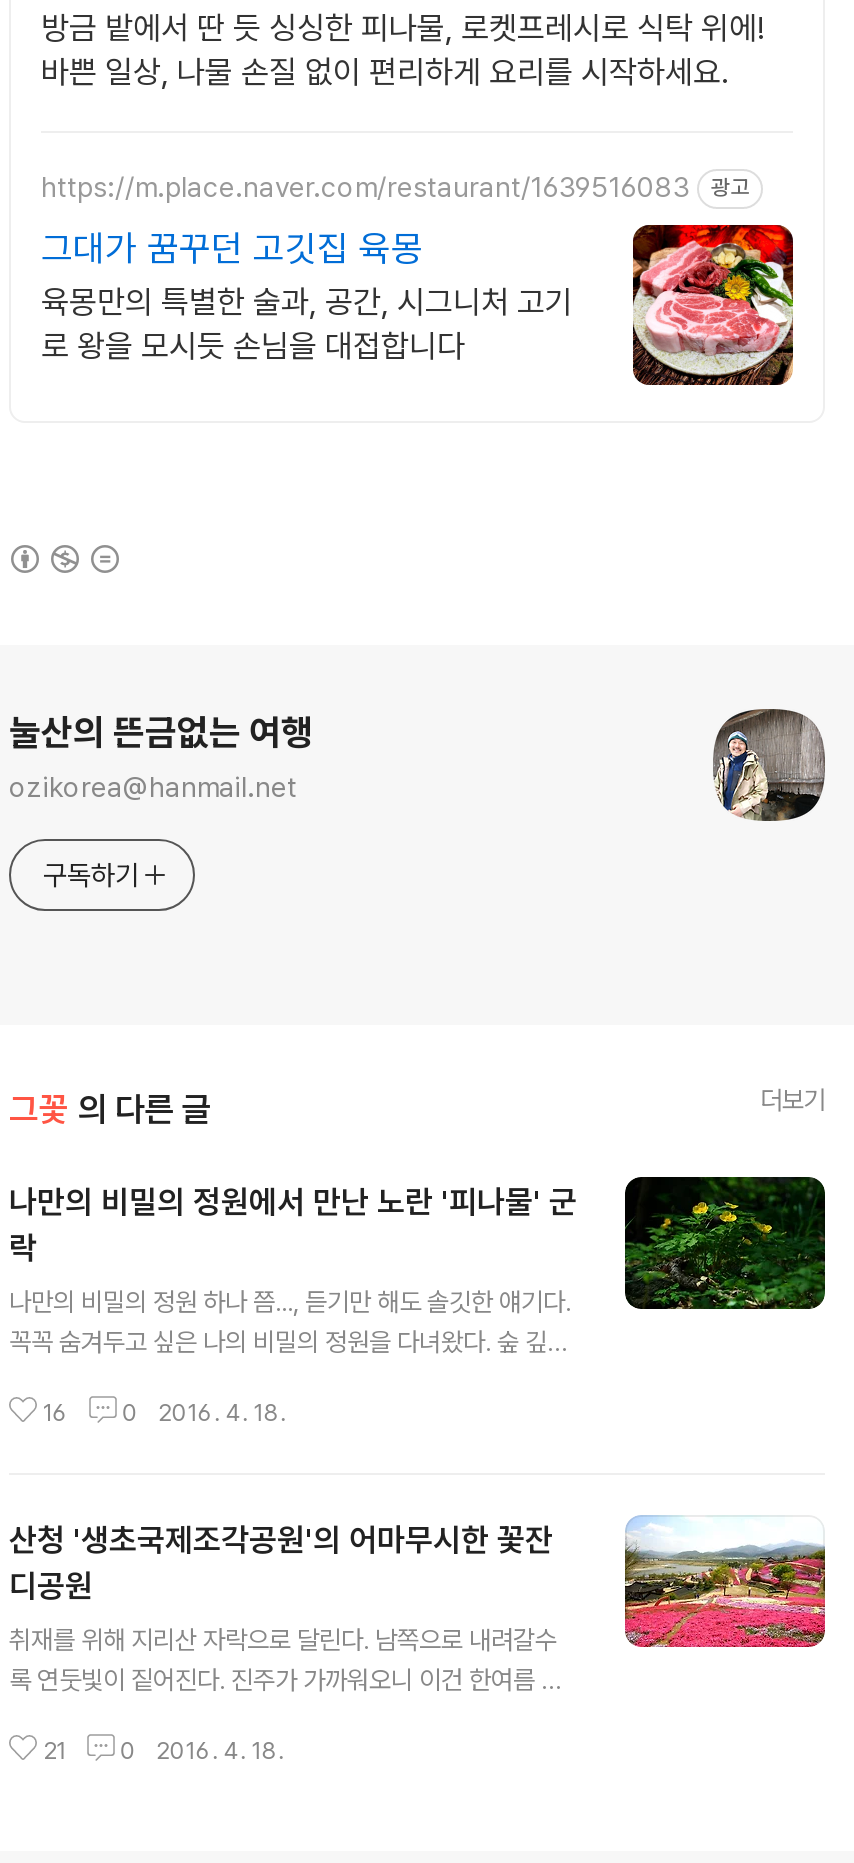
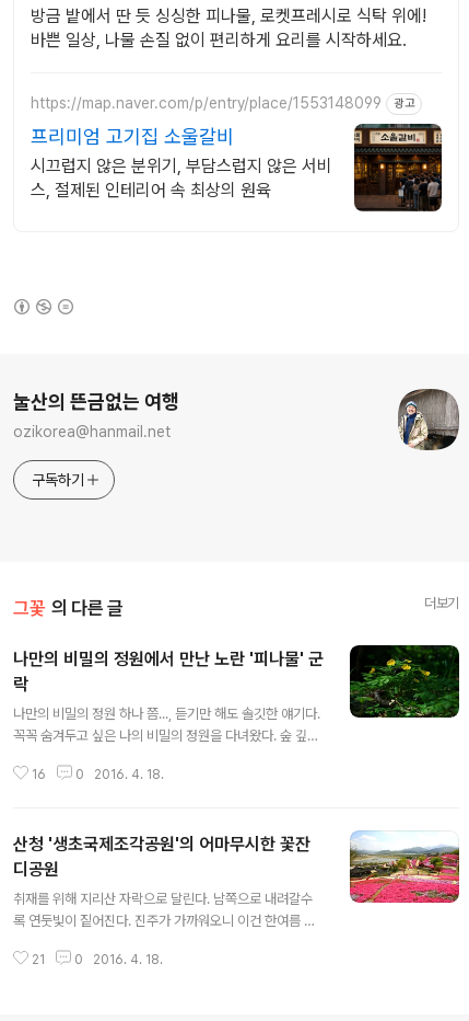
[41,172,689,204] https://m.place.naver.com/restaurant/1639516083 -> [31,95,382,112] https://map.naver.com/p/entry/place/1553148099
[41,223,795,385] [image] | 그대가 꿈꾸던 고깃집 육몽 | 육몽만의 특별한 술과, 공간, 시그니처 고기 | 로 왕을 모시듯 손님을 대접합니다 -> [31,123,443,211] [image] | 프리미엄 고기집 소울갈비 | 시끄럽지 않은 분위기, 부담스럽지 않은 서비 | 스, 절제된 인테리어 속 최상의 원육

